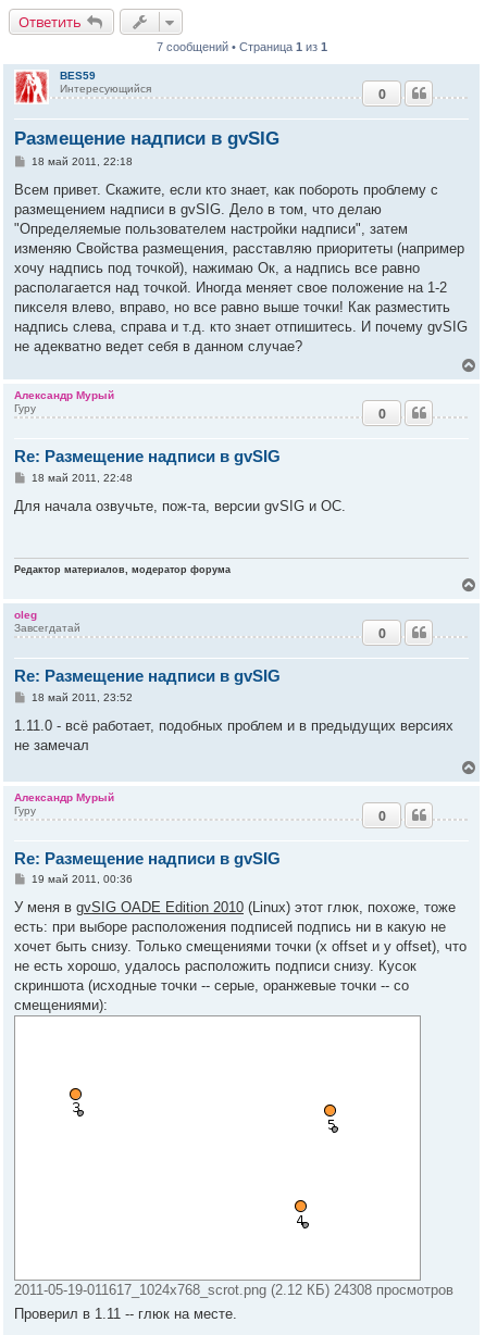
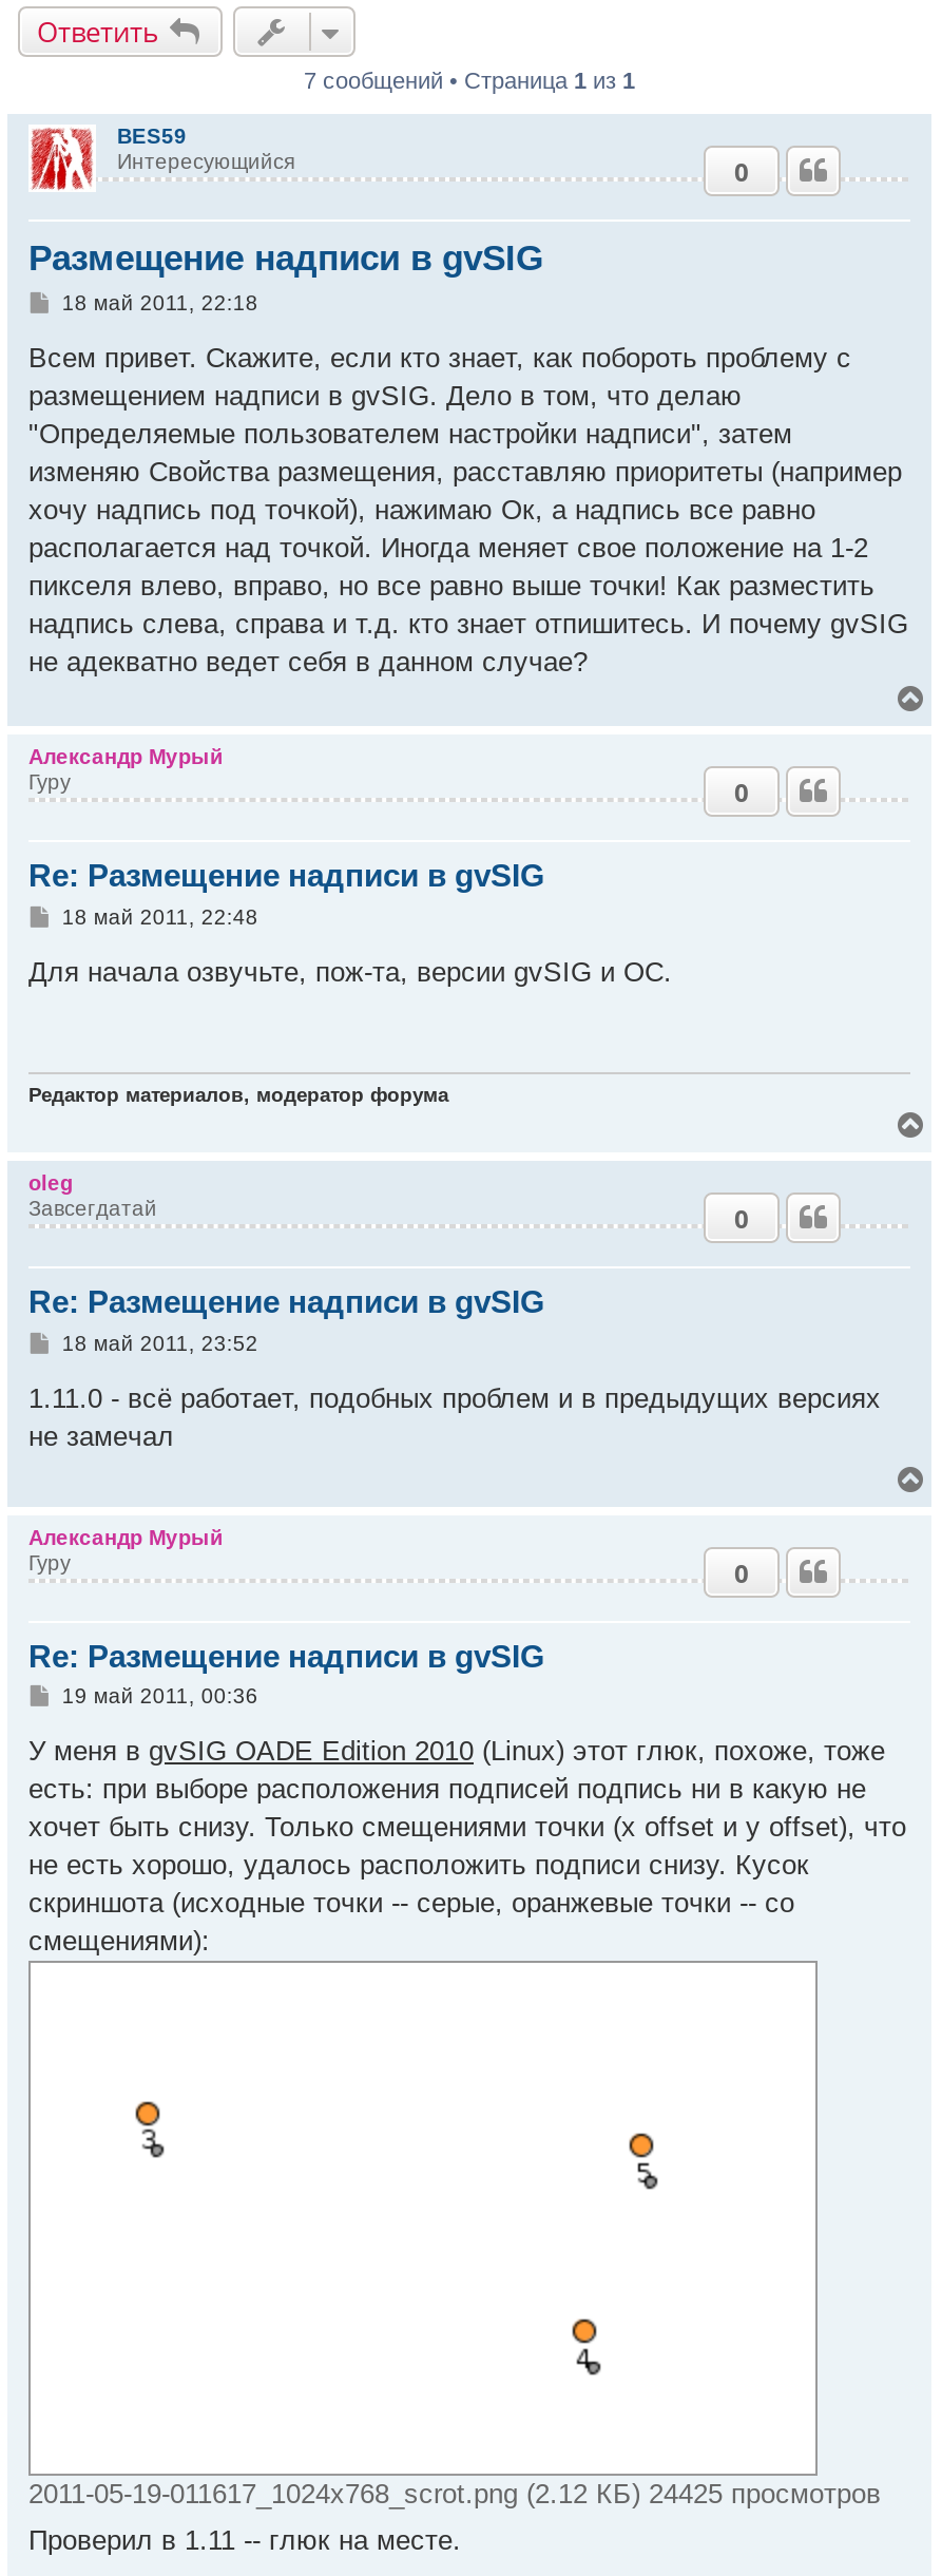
[14,1282,453,1298] 2011-05-19-011617_1024x768_scrot.png (2.12 КБ) 24308 просмотров -> [28,2478,881,2510] 2011-05-19-011617_1024x768_scrot.png (2.12 КБ) 24425 просмотров

